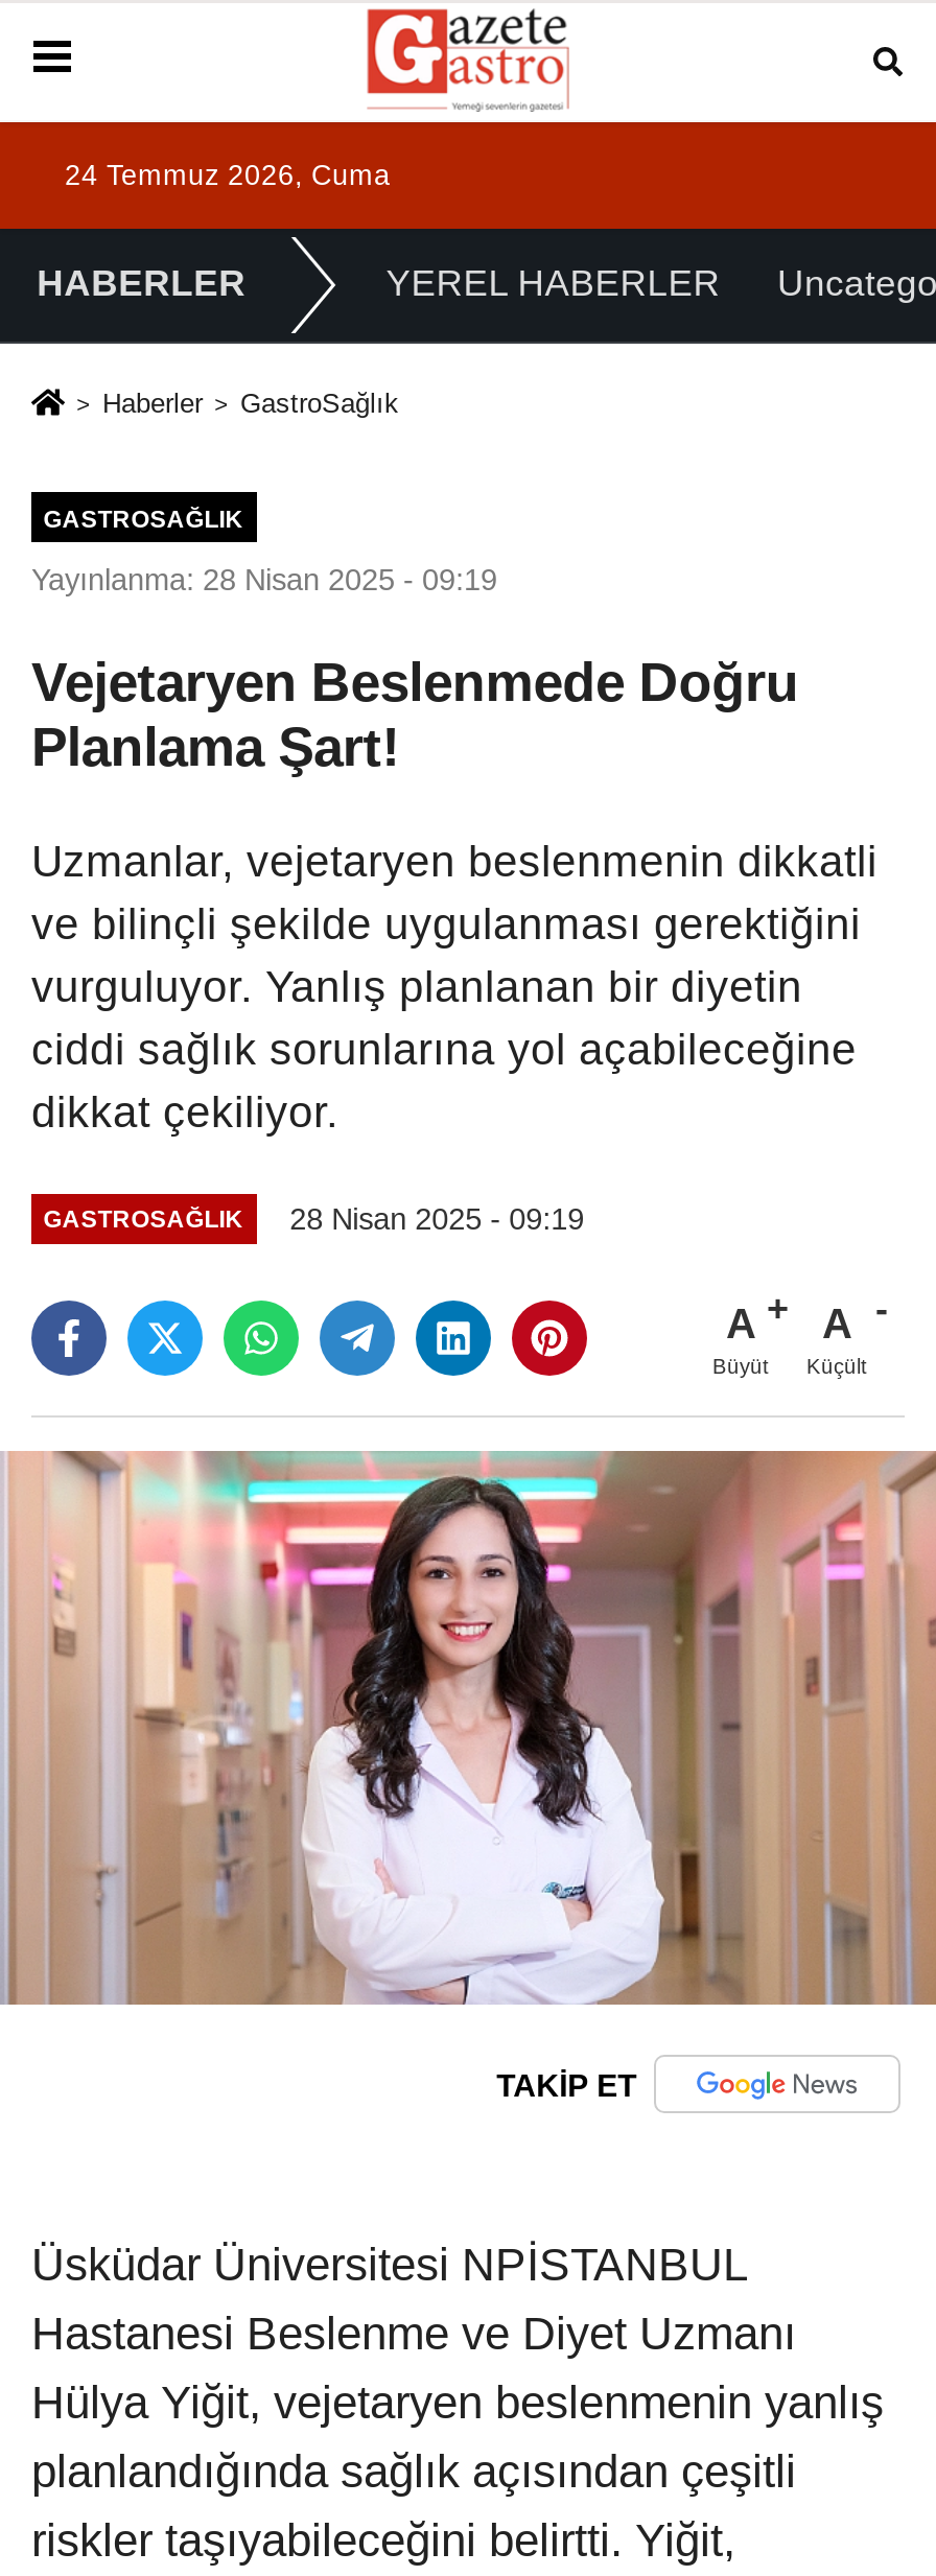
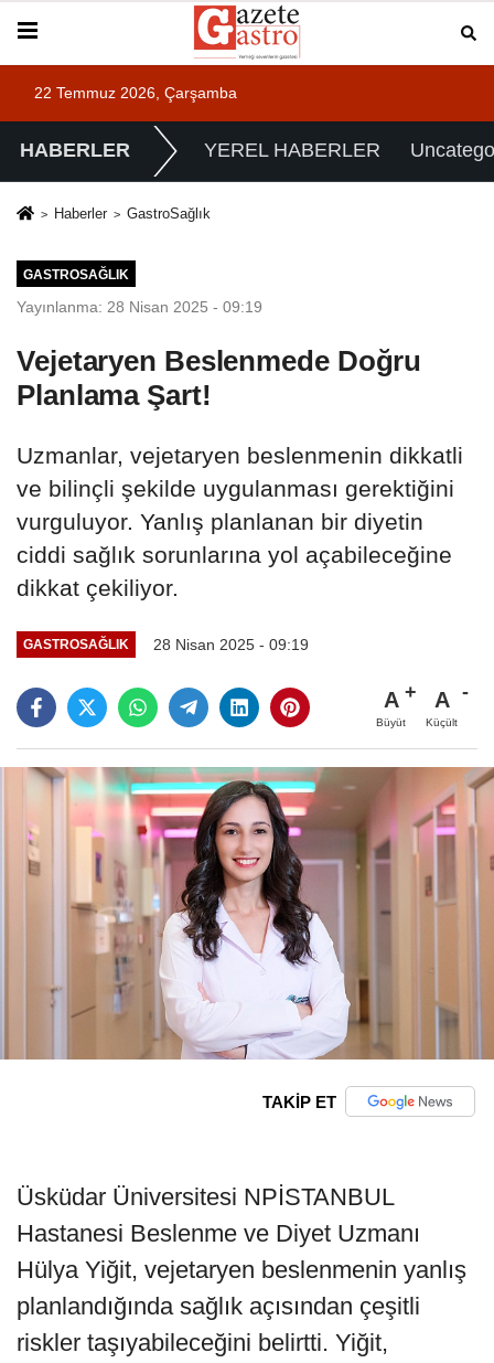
[65,160,391,191] 24 Temmuz 2026, Cuma -> [34,85,237,102] 22 Temmuz 2026, Çarşamba

